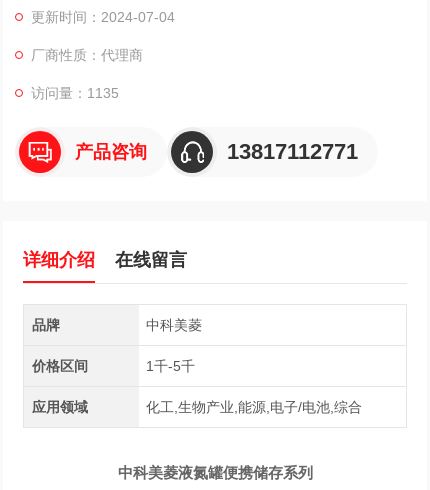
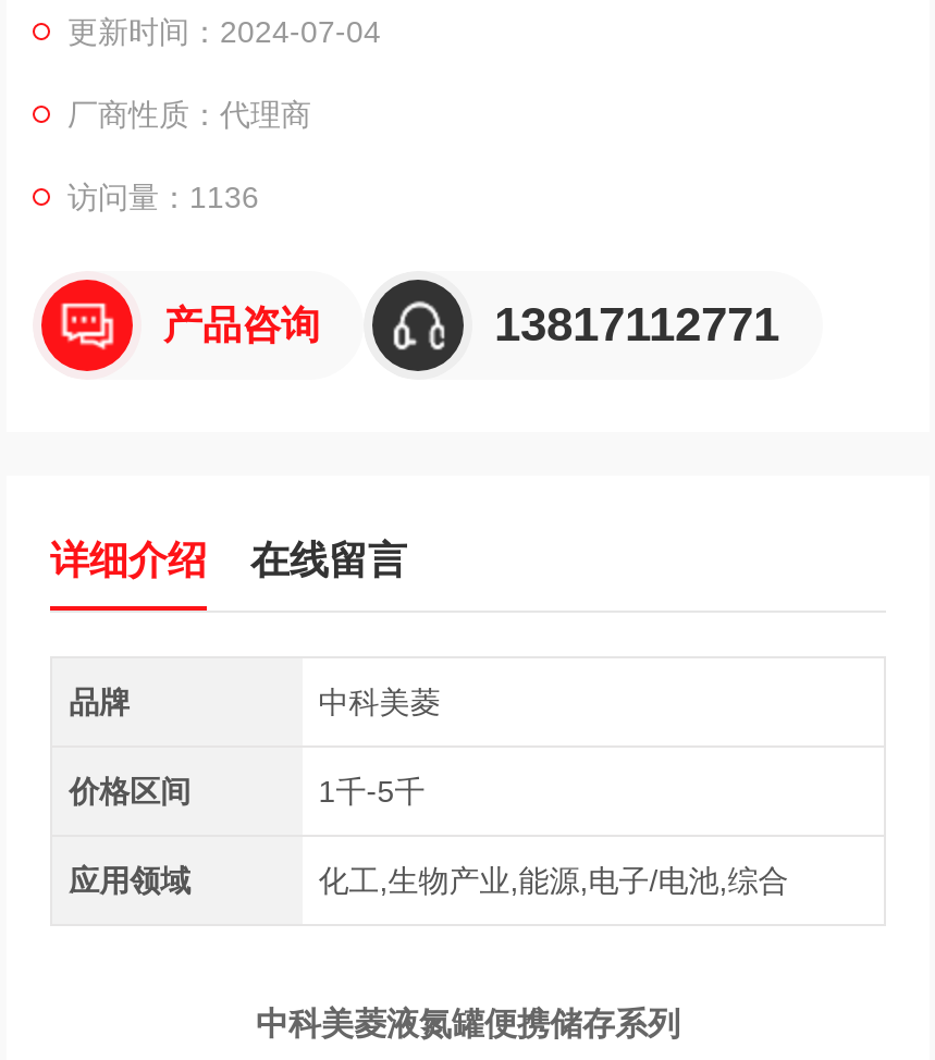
[31,85,119,101] 访问量：1135 -> [67,180,259,214] 访问量：1136

